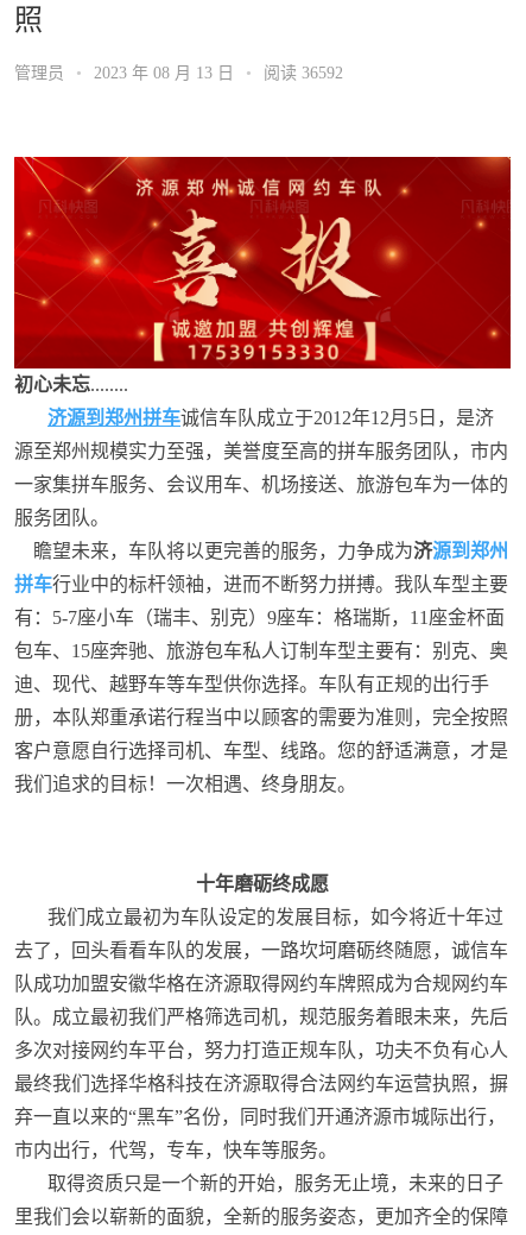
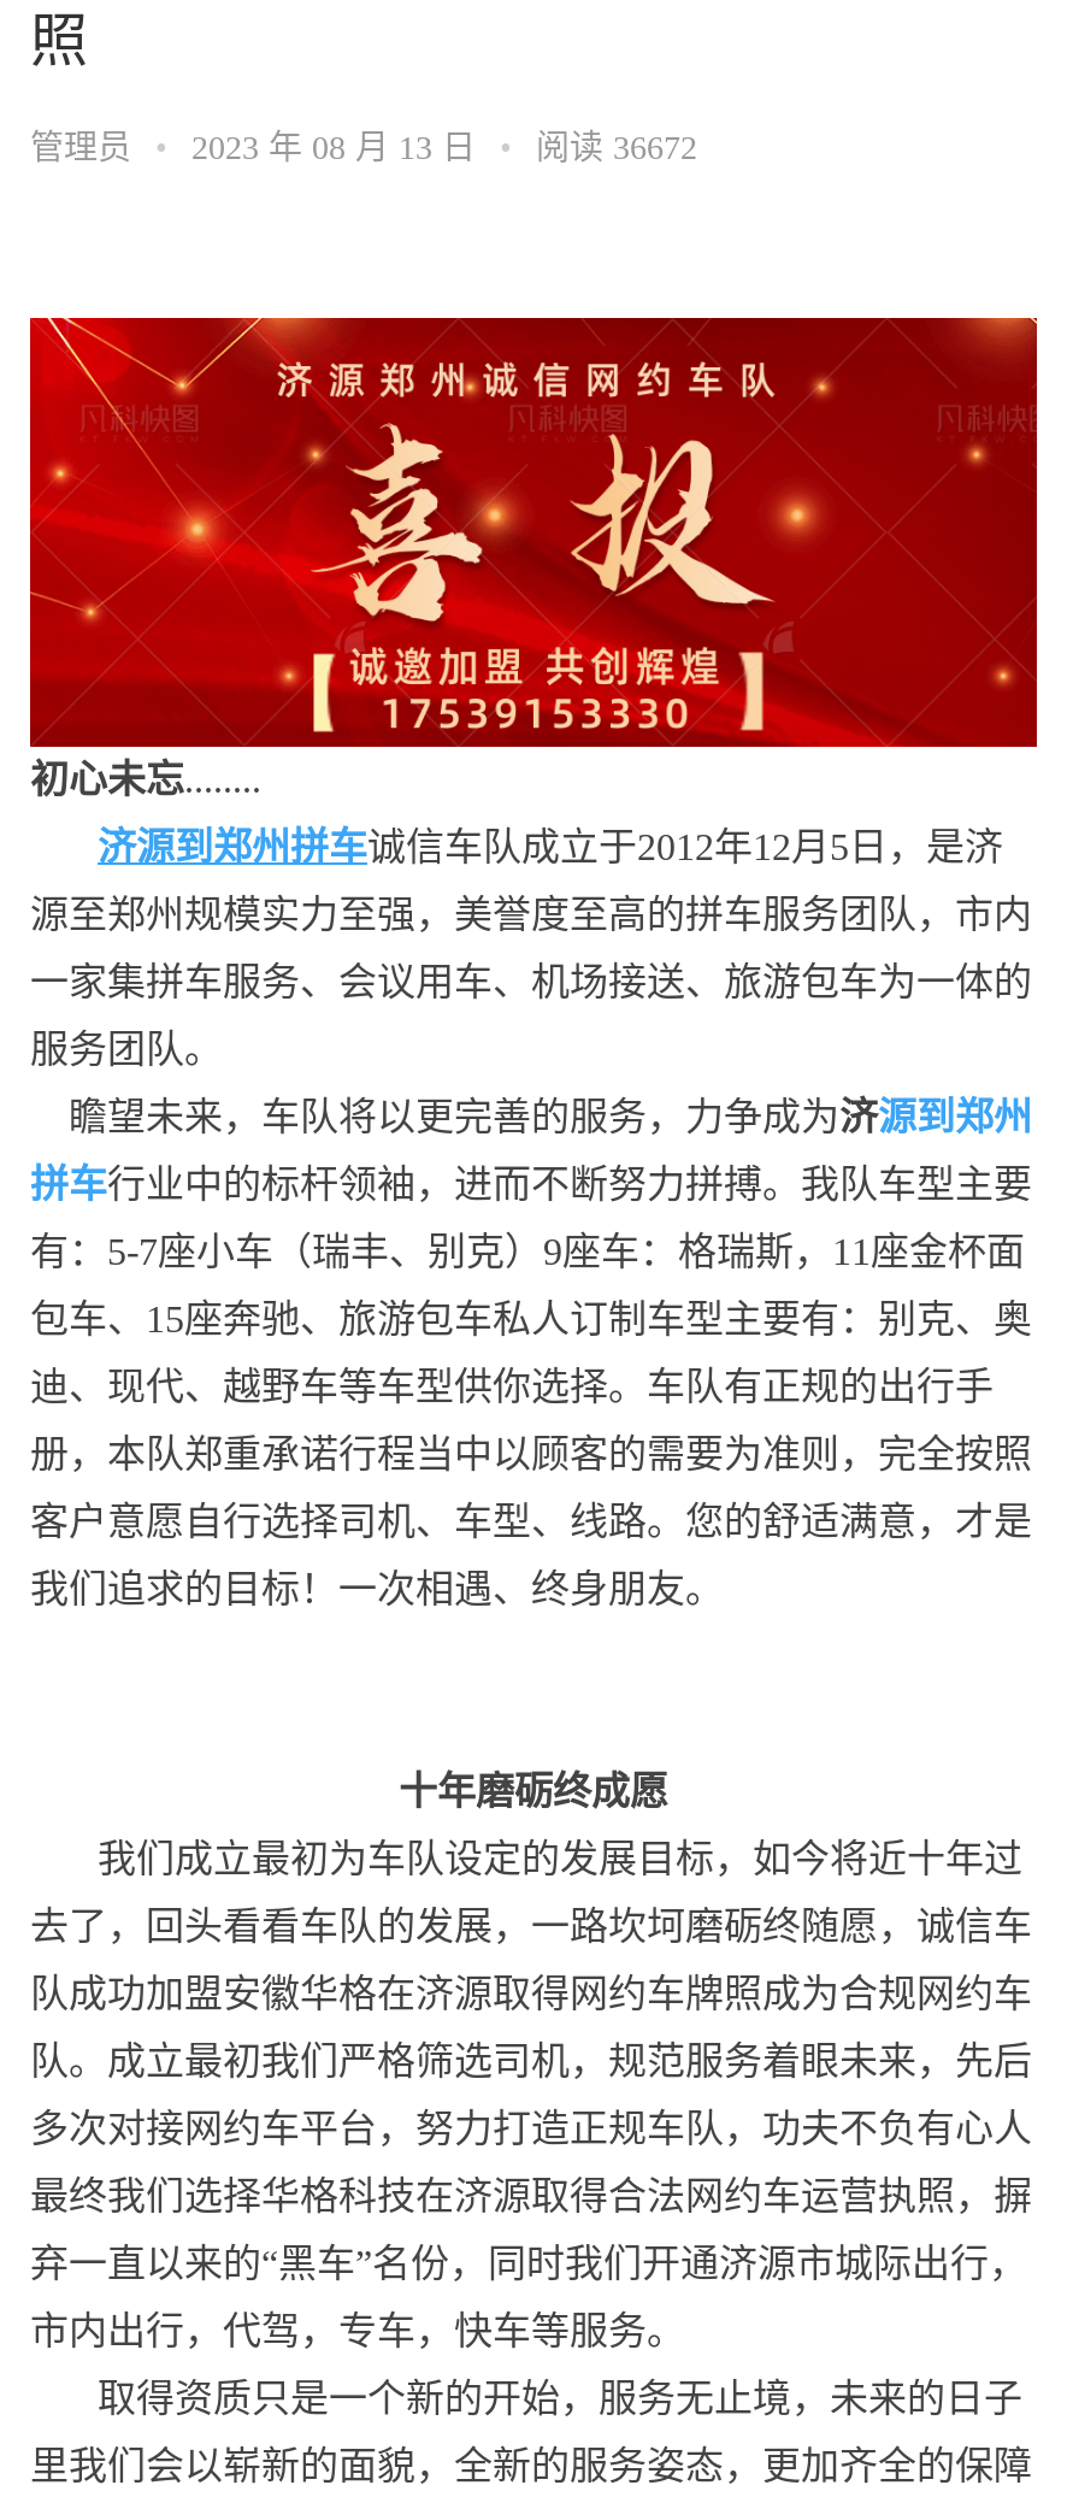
[264,64,343,82] 阅读 36592 -> [536,130,697,166] 阅读 36672

